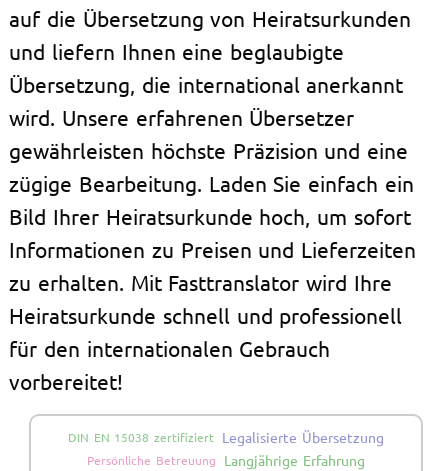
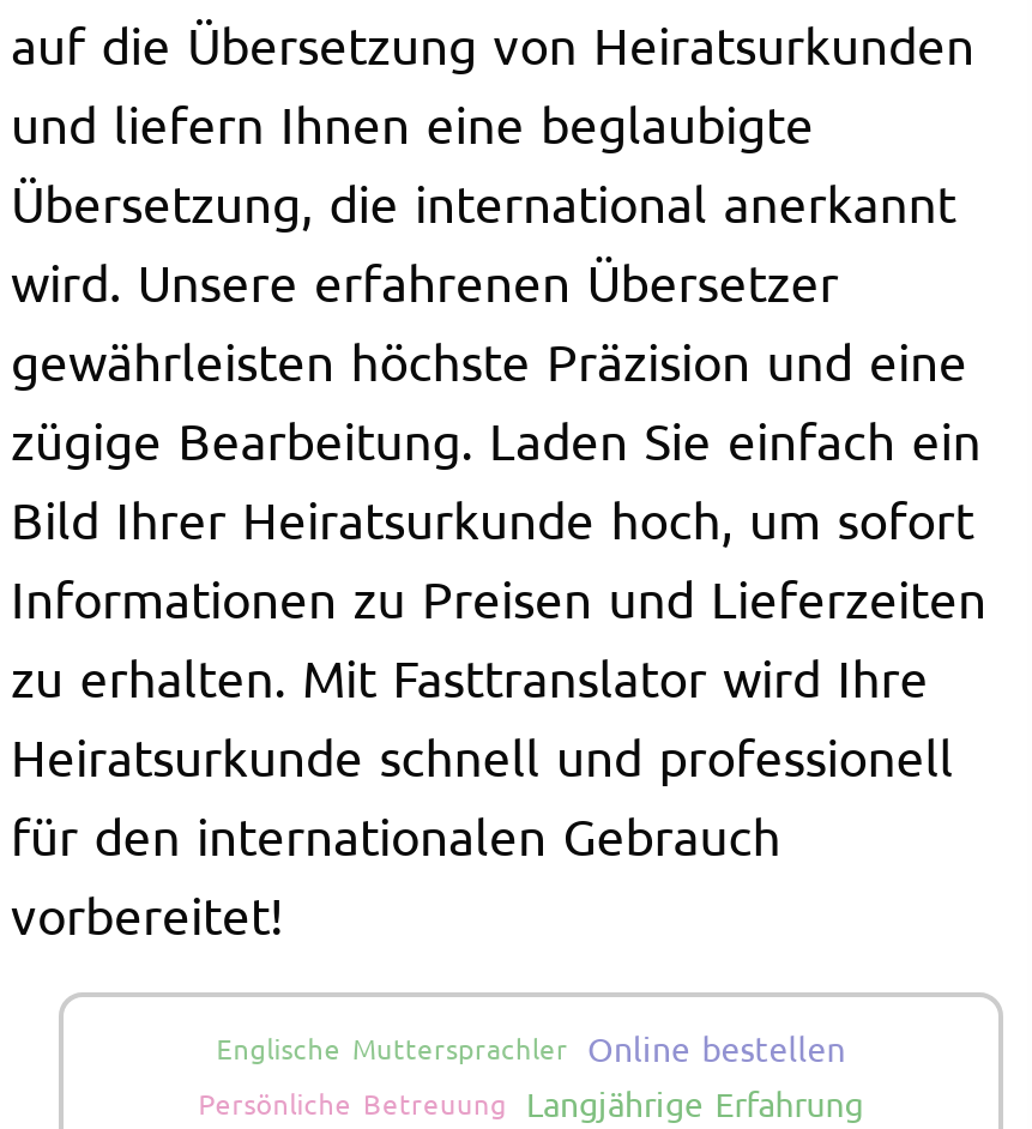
[68,428,384,446] DIN EN 15038 zertifiziert Legalisierte Übersetzung -> [216,1026,846,1069] Englische Muttersprachler Online bestellen

